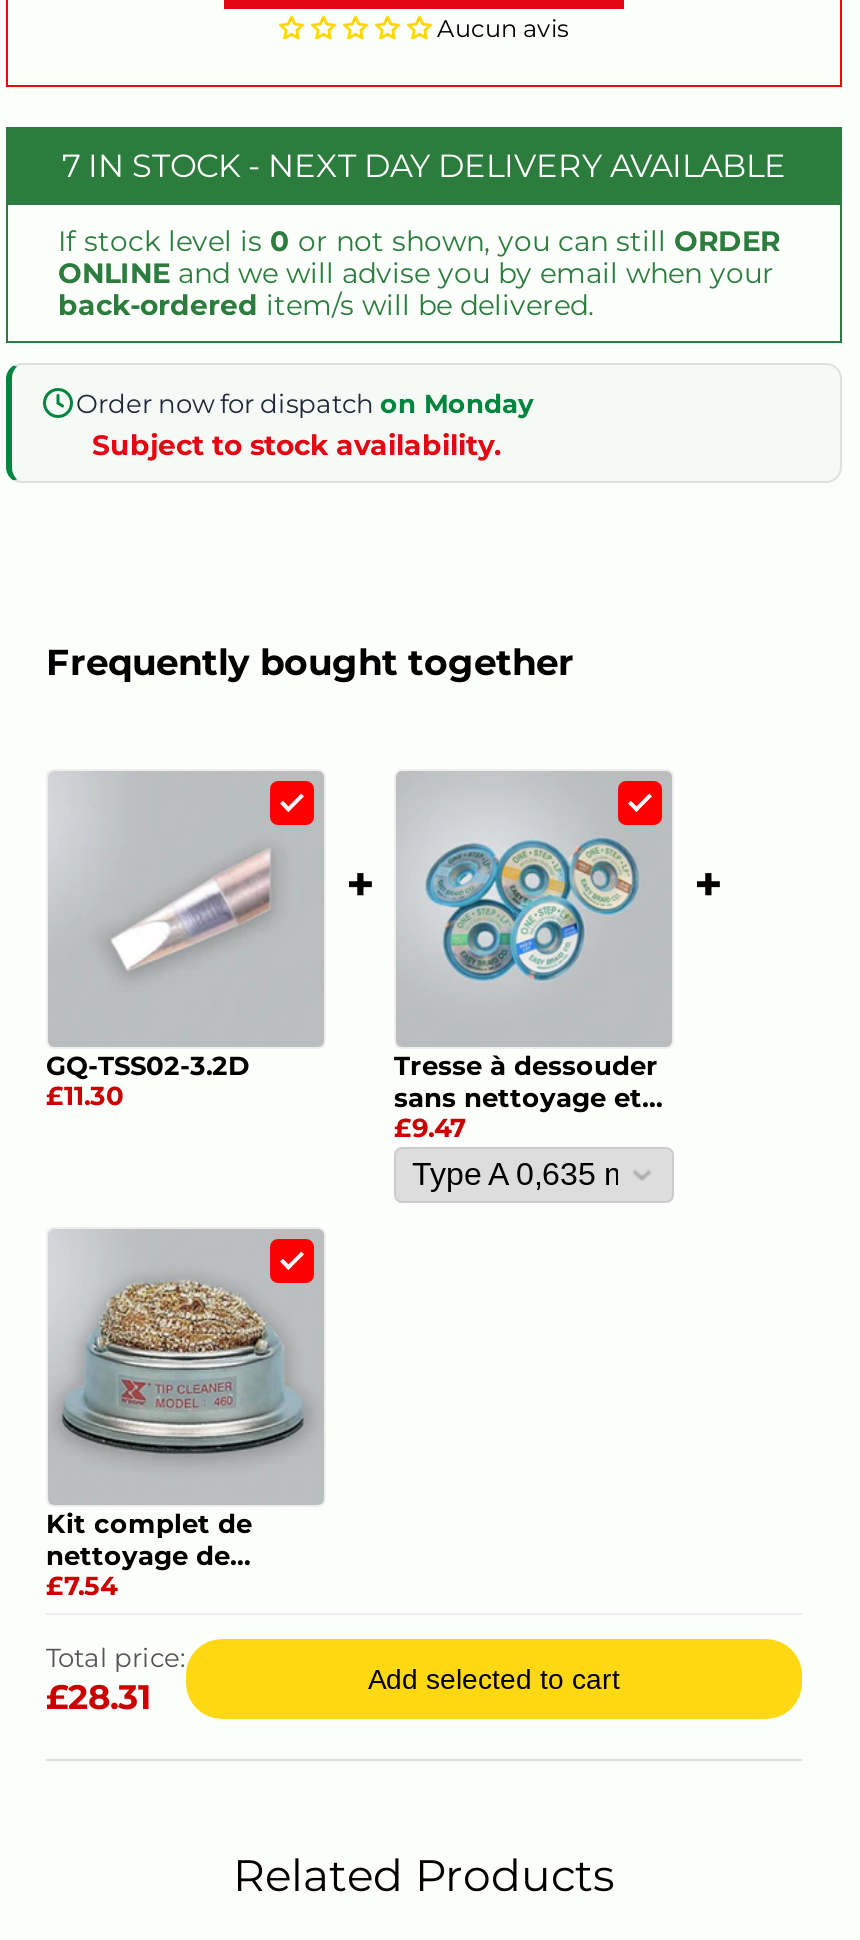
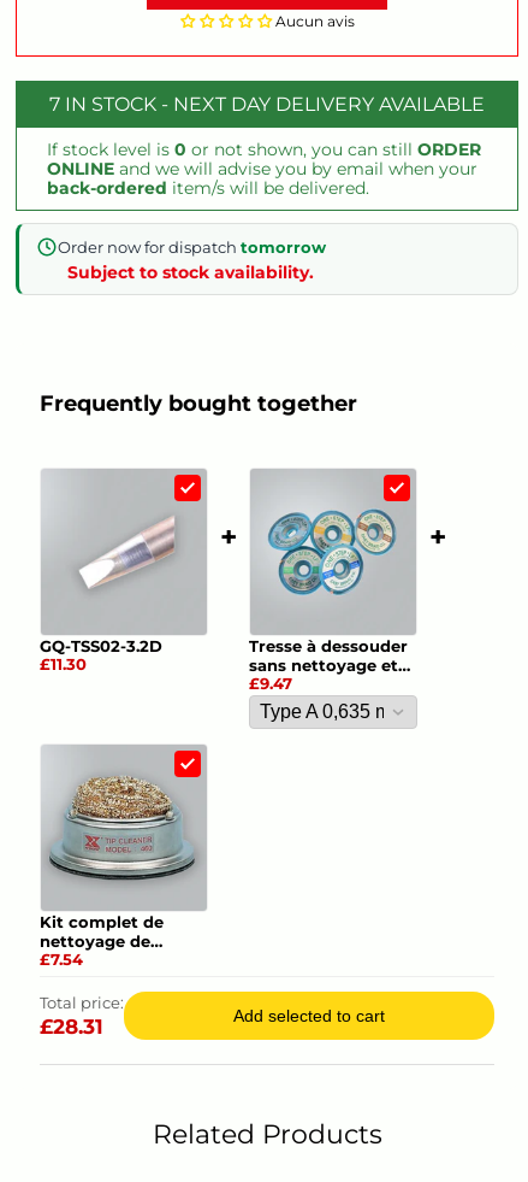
[76,386,534,418] Order now for dispatch on Monday -> [58,237,326,256] Order now for dispatch tomorrow

